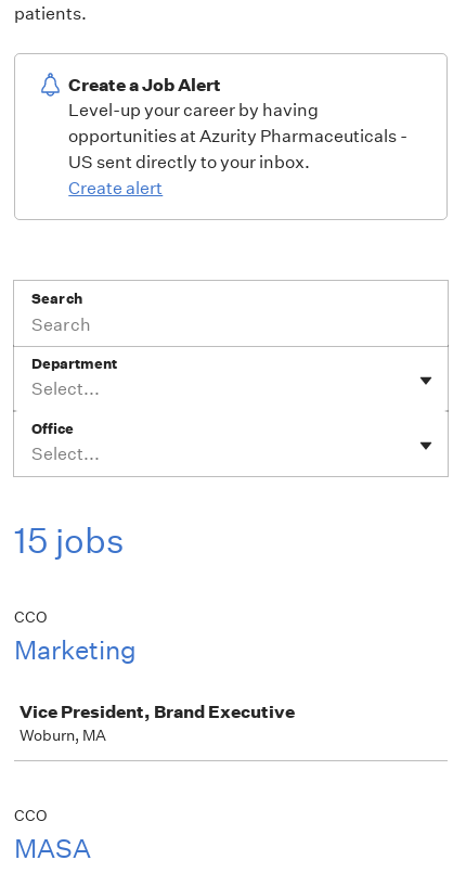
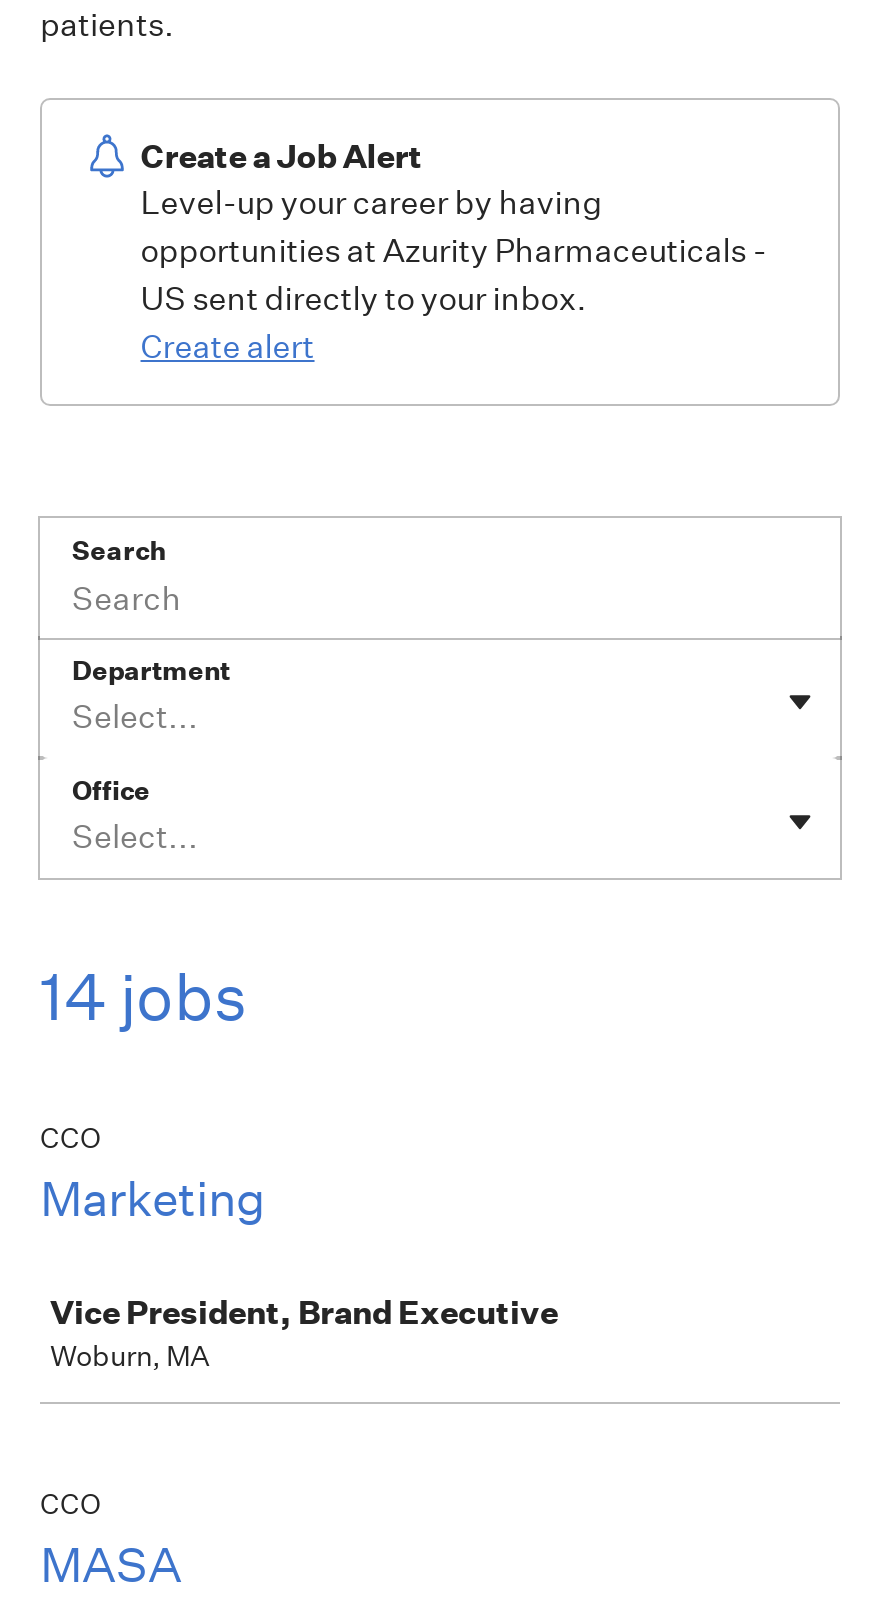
[14,519,125,562] 15 jobs -> [40,958,248,1036] 14 jobs

